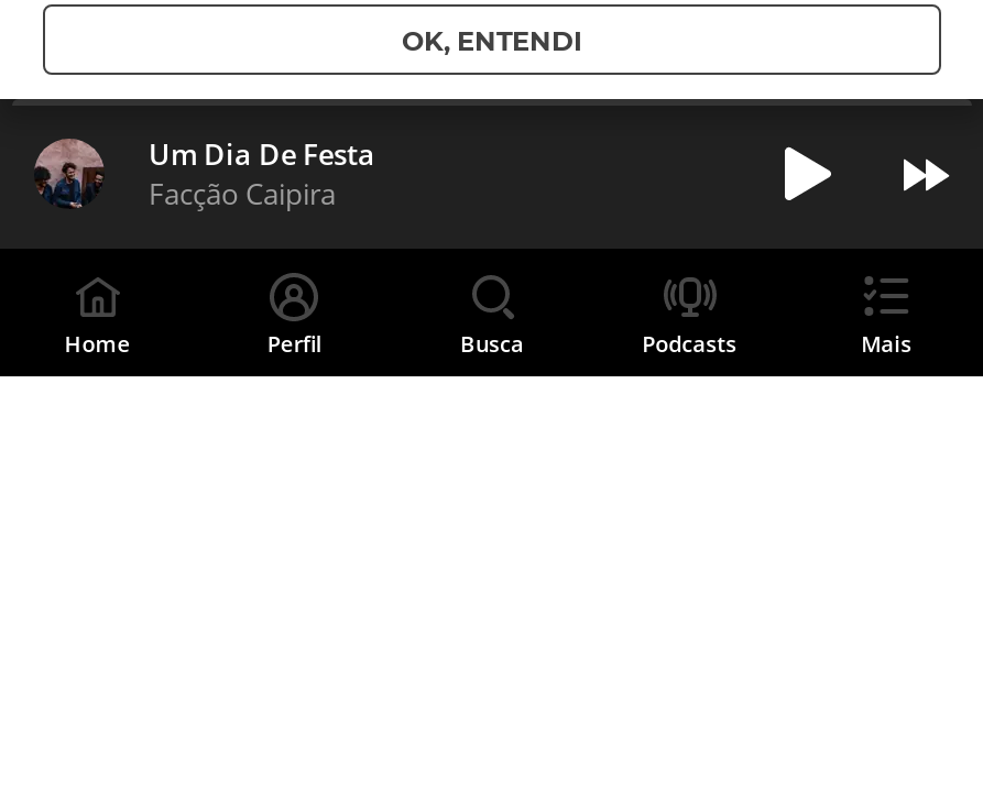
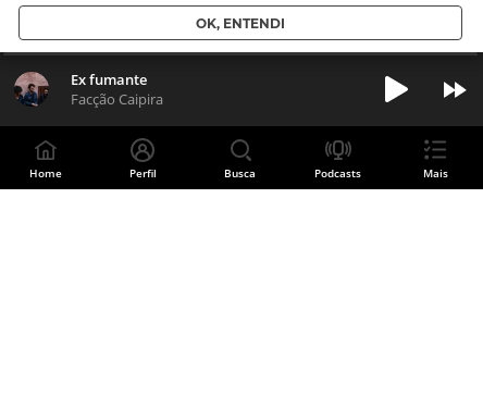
[149,134,375,174] Um Dia De Festa -> [71,70,147,89] Ex fumante

